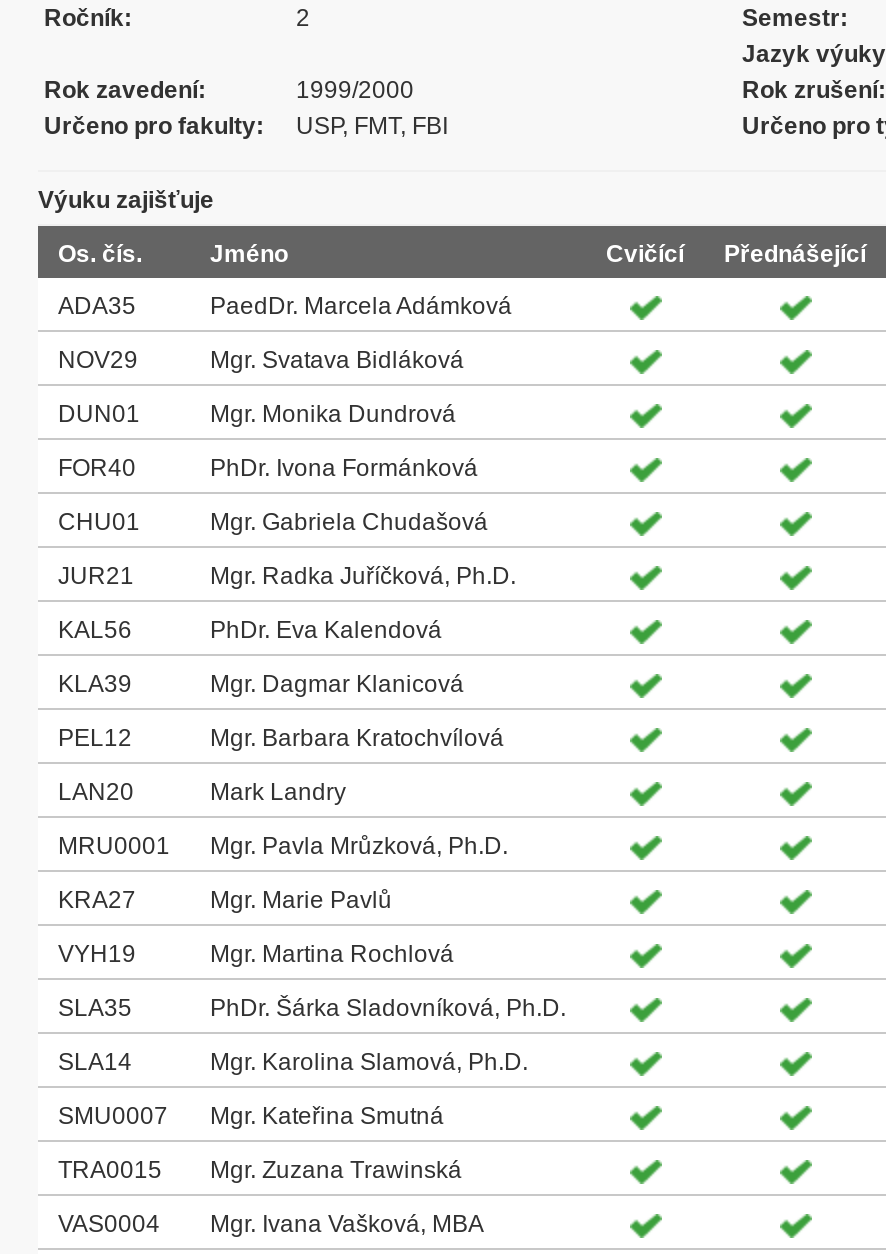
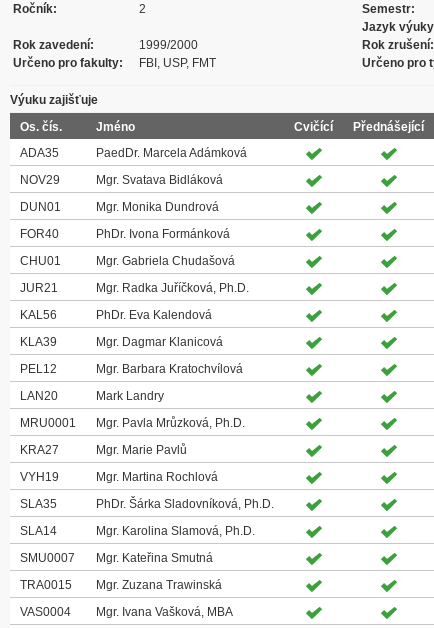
[296,112,448,140] USP, FMT, FBI -> [139,56,216,70] FBI, USP, FMT

